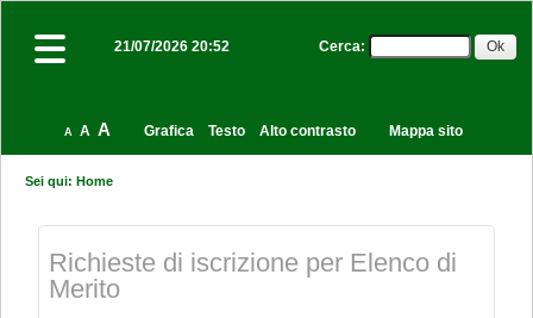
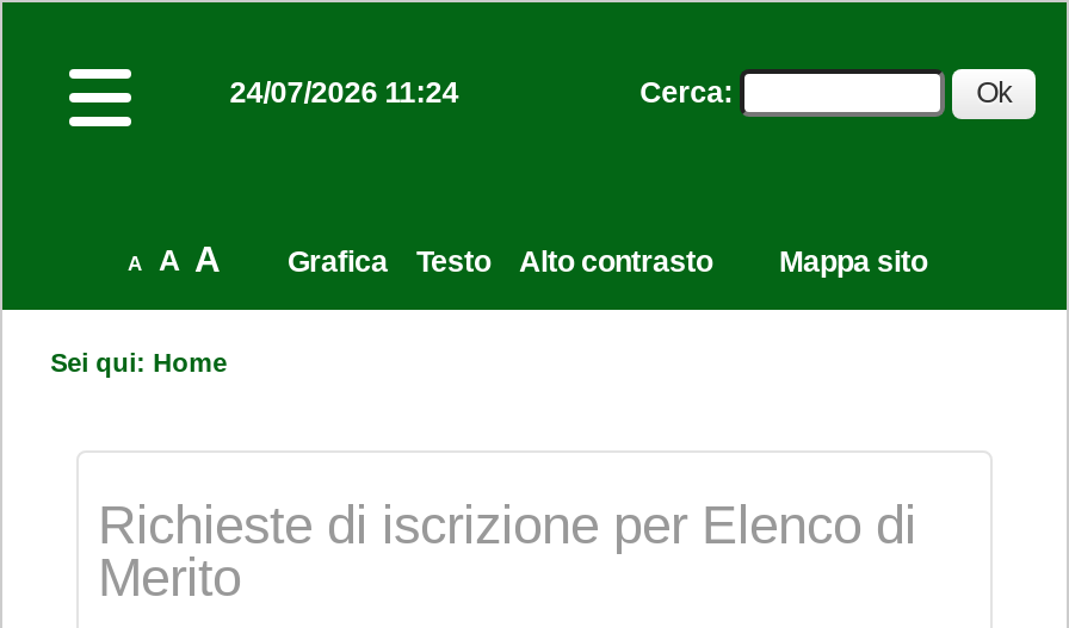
[115,38,230,55] 21/07/2026 20:52 -> [230,77,459,110] 24/07/2026 11:24

